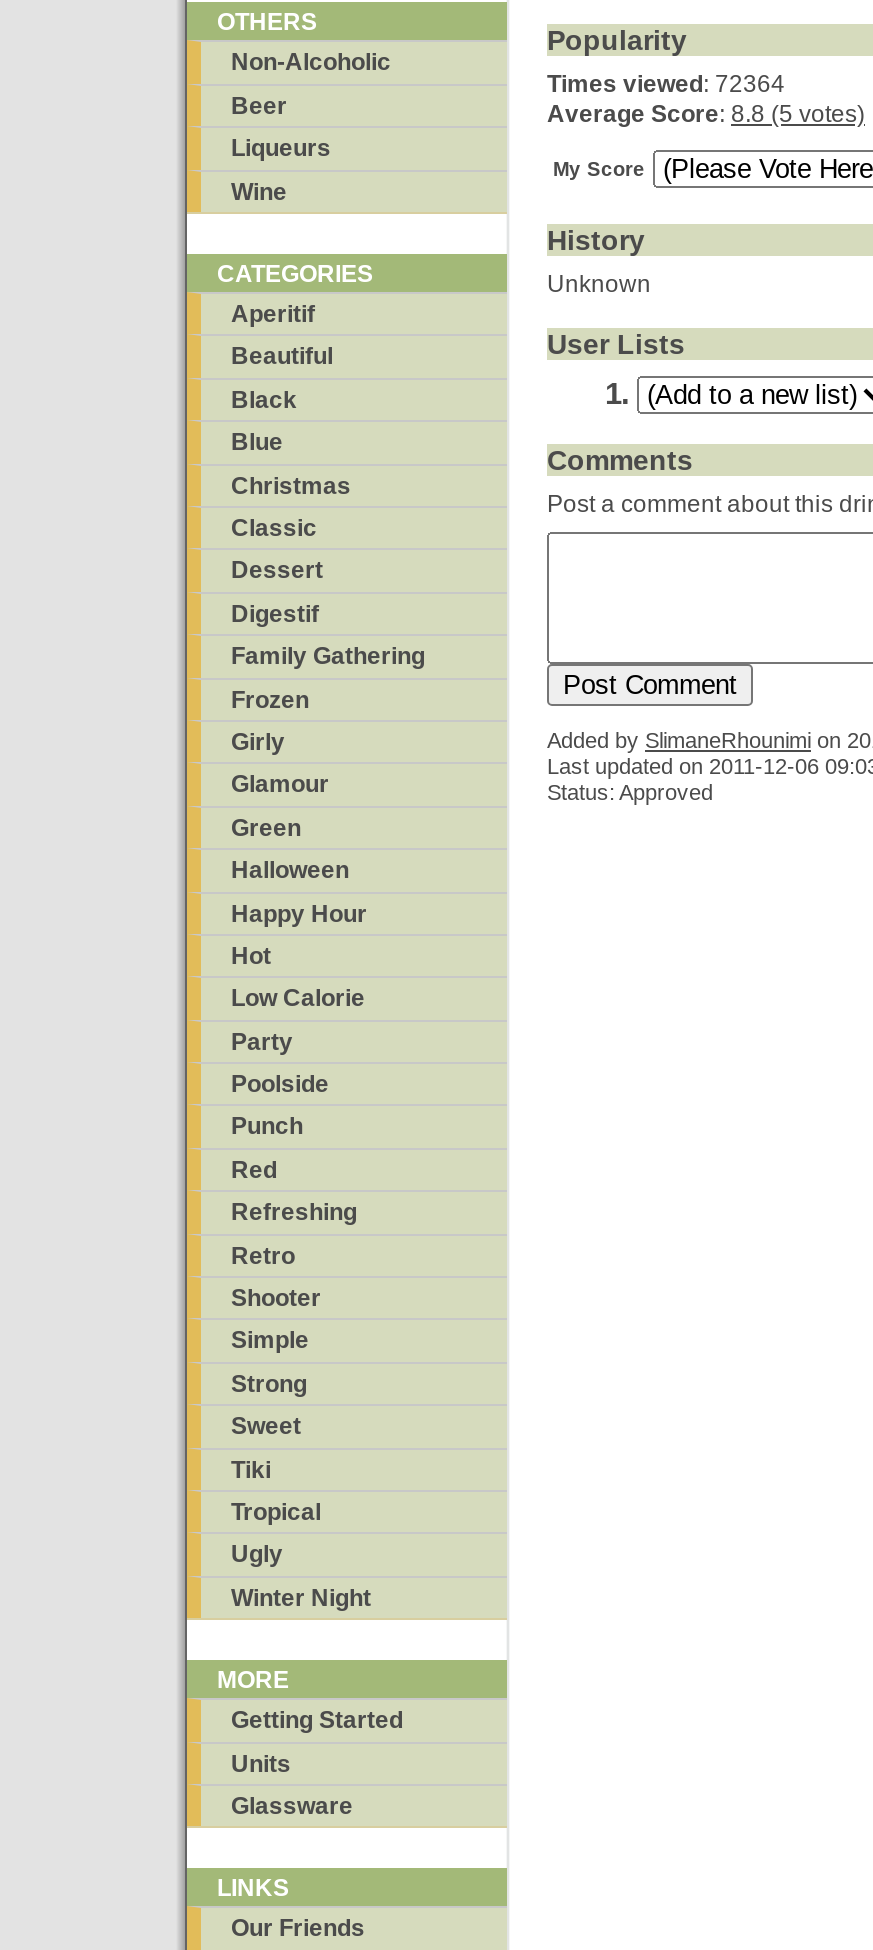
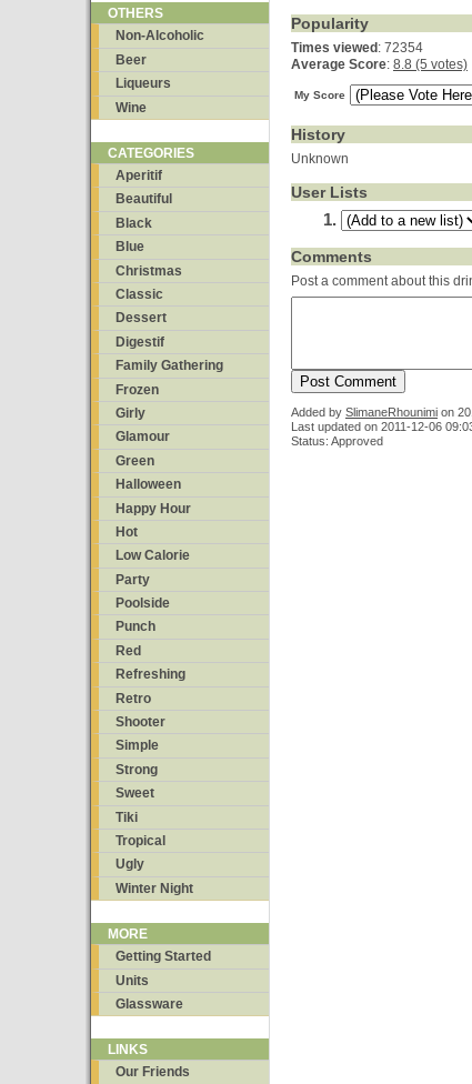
[547,70,785,98] Times viewed: 72364 -> [291,40,423,56] Times viewed: 72354

